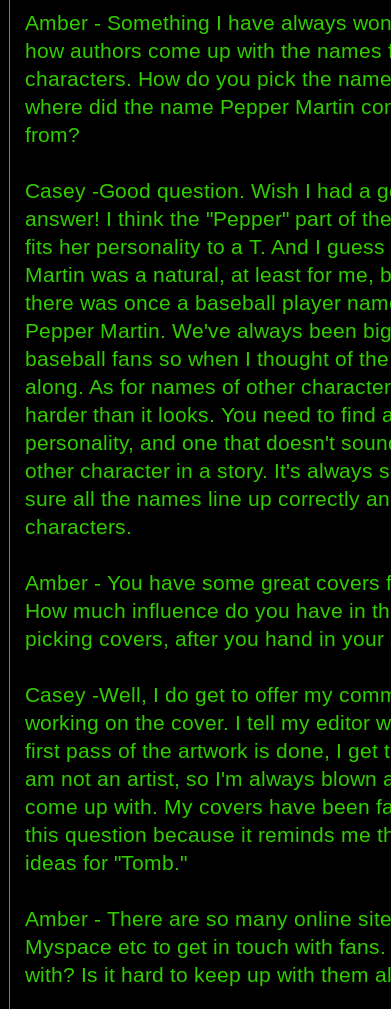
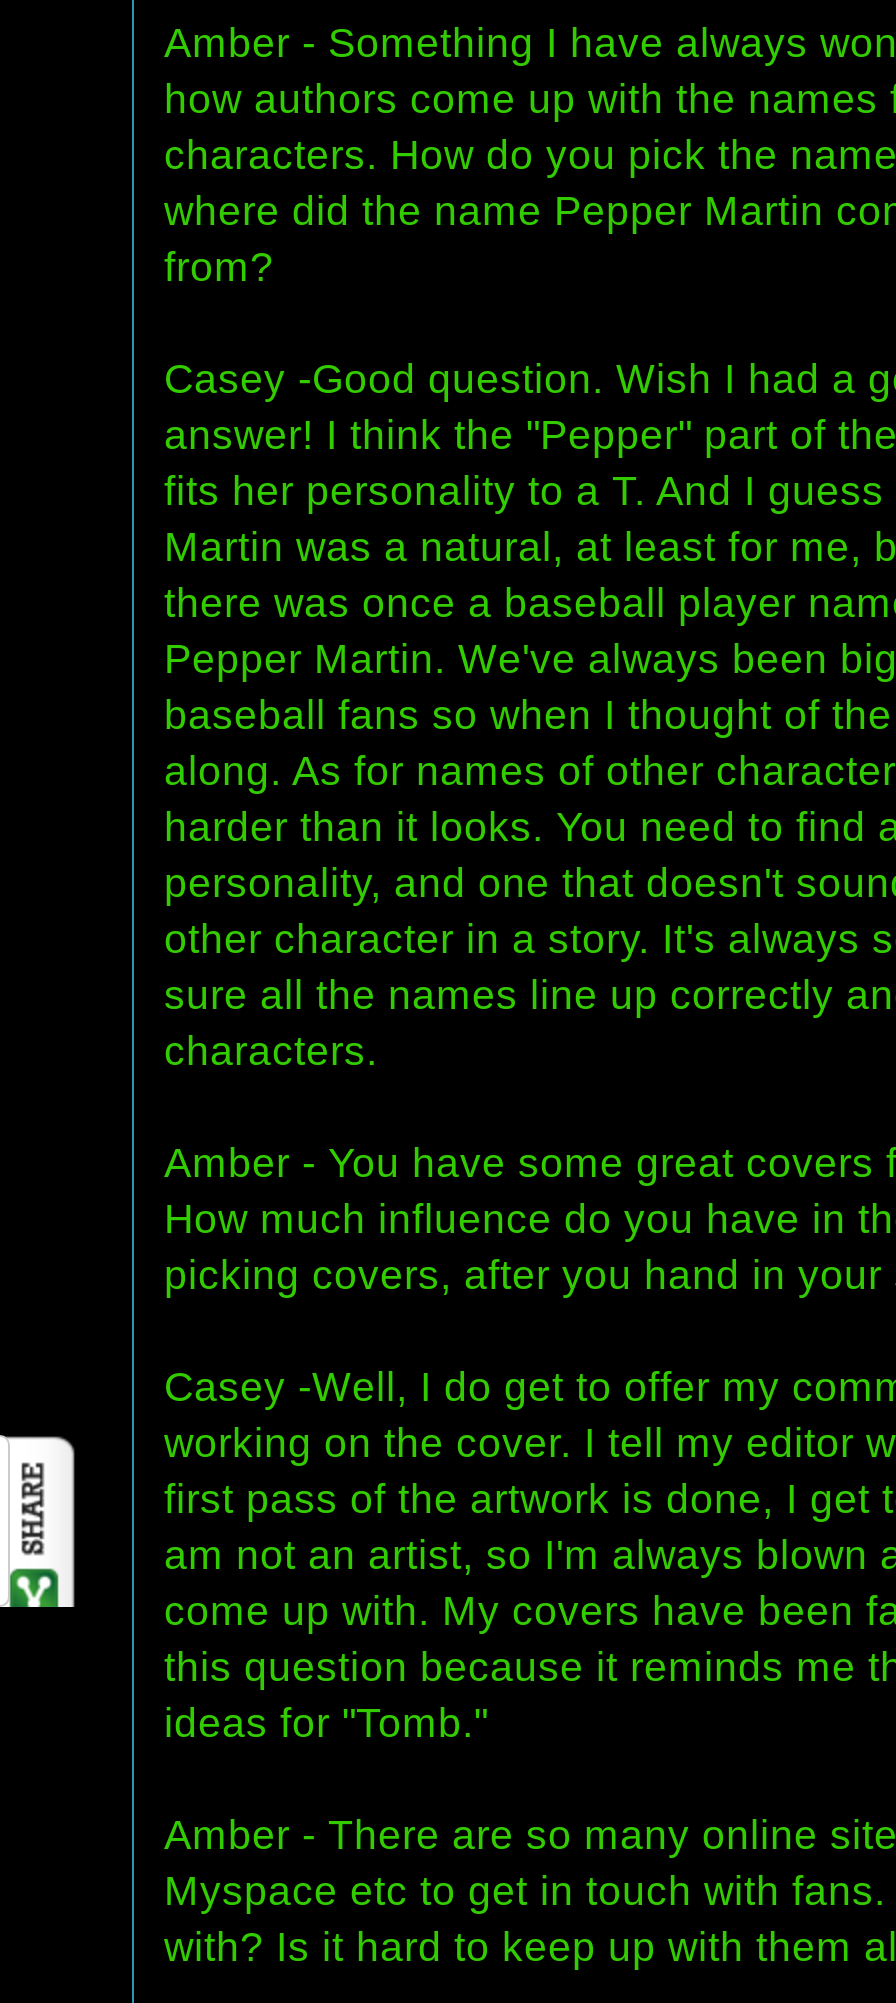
none -> [6,1433,76,1609] [image]

